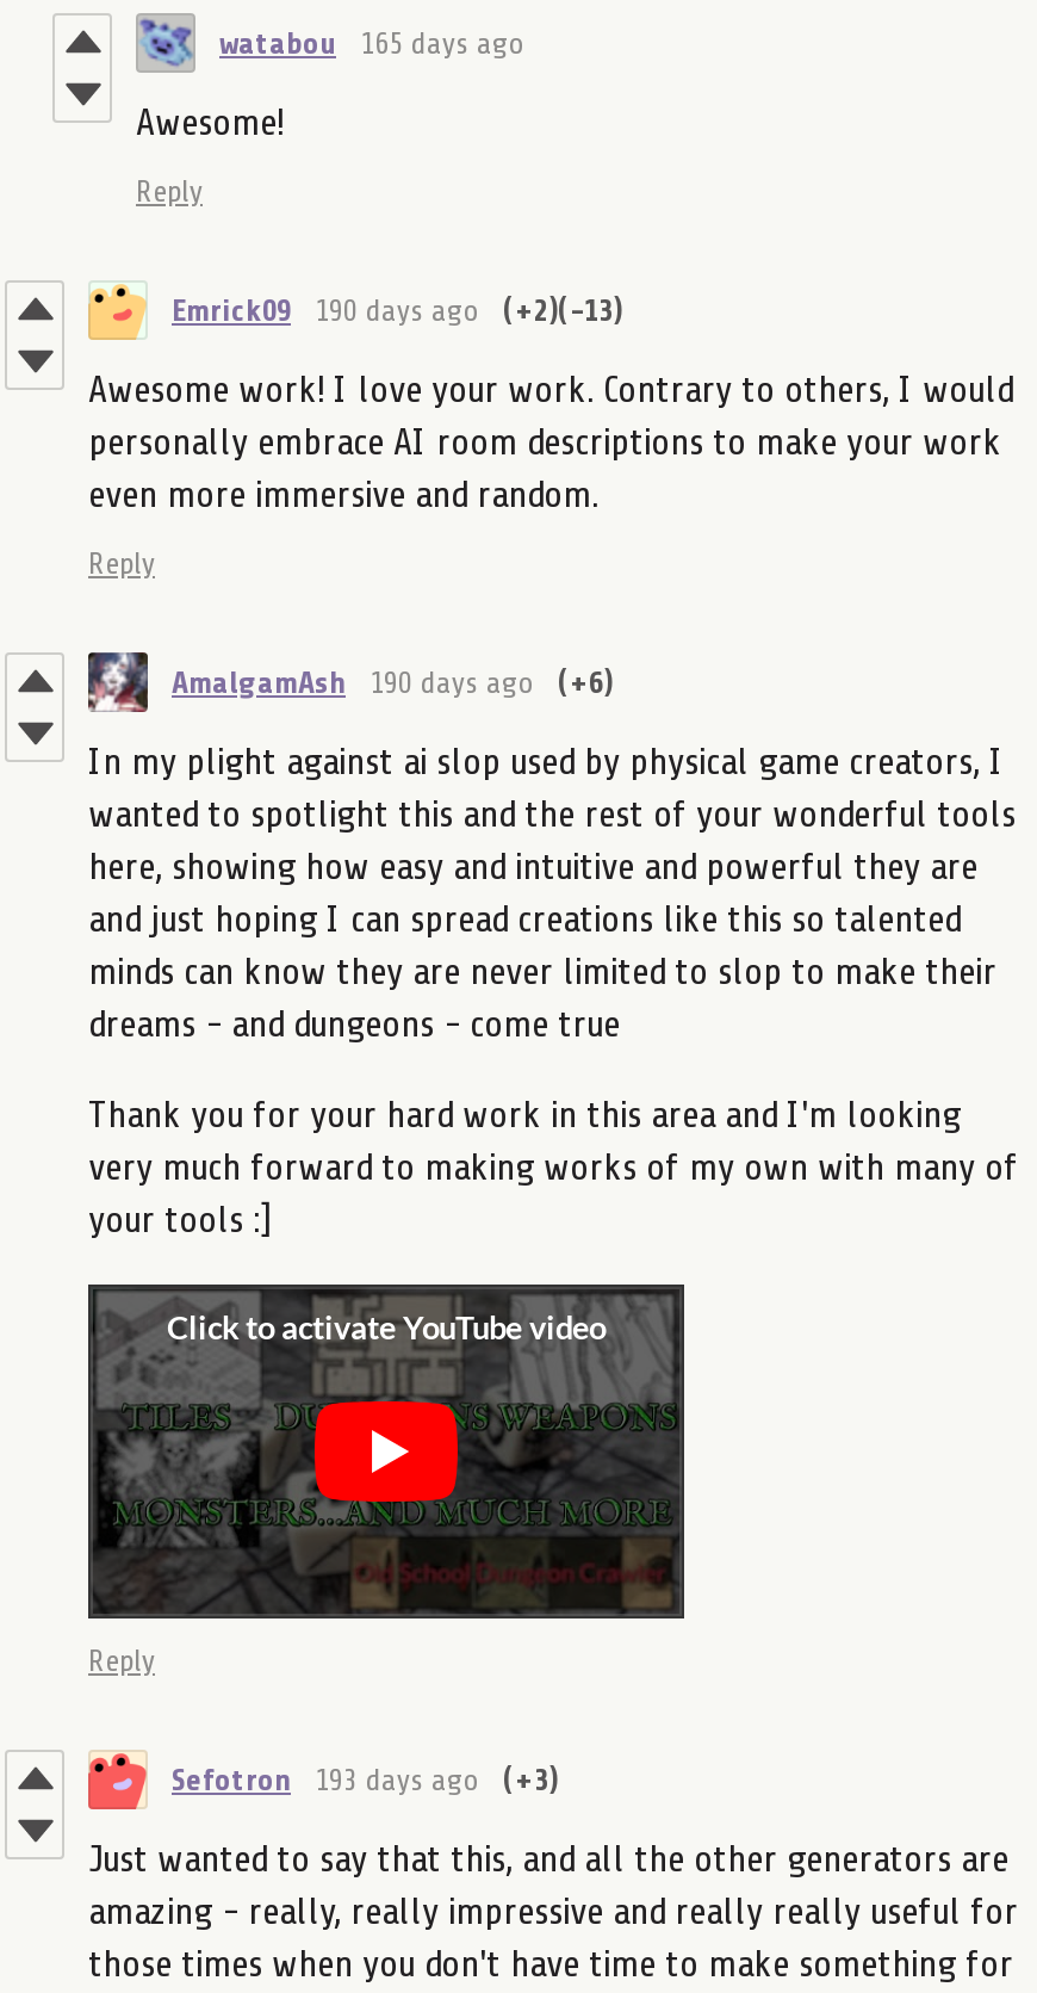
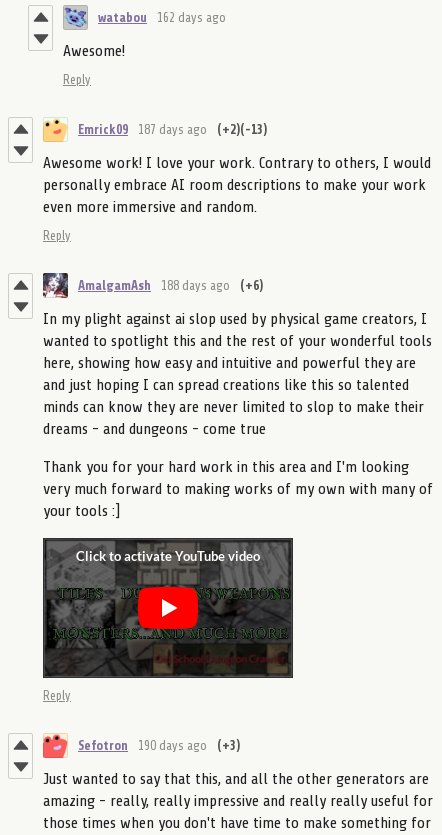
[219,25,524,61] watabou 165 days ago -> [98,10,226,25] watabou 162 days ago
[172,292,622,328] Emrick09 190 days ago (+2)(-13) -> [78,122,267,137] Emrick09 187 days ago (+2)(-13)
[172,665,613,700] AmalgamAsh 190 days ago (+6) -> [78,278,263,293] AmalgamAsh 188 days ago (+6)
[172,1762,558,1798] Sefotron 193 days ago (+3) -> [78,738,240,753] Sefotron 190 days ago (+3)

